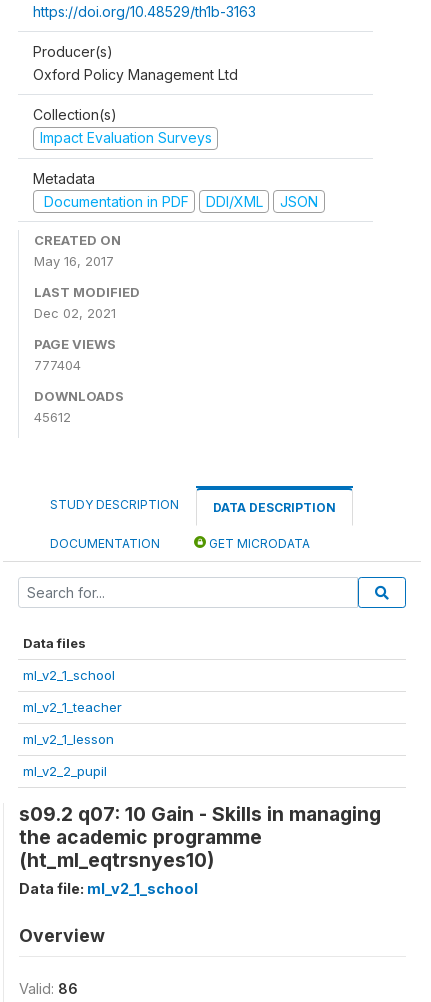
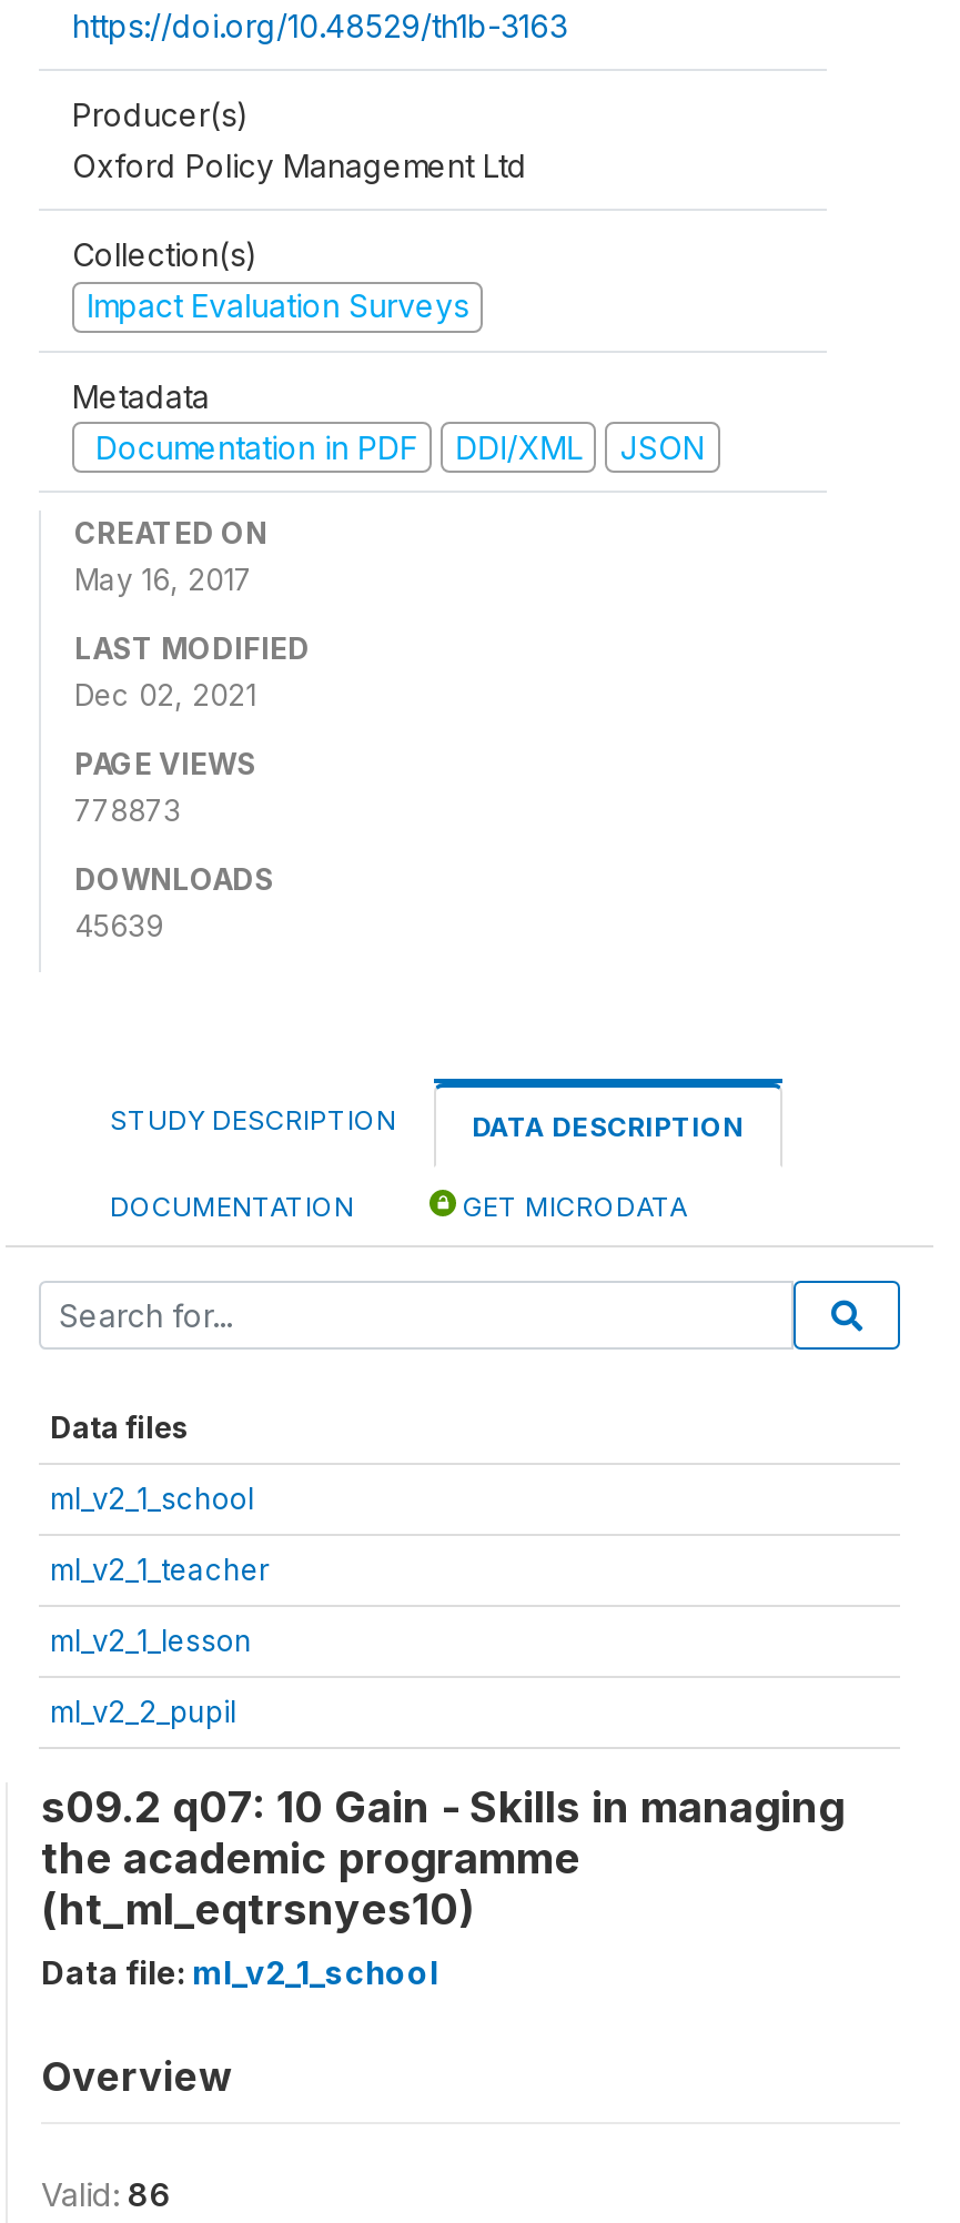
[34,357,81,373] 777404 -> [74,792,181,828] 778873
[34,409,71,425] 45612 -> [74,908,163,943] 45639

